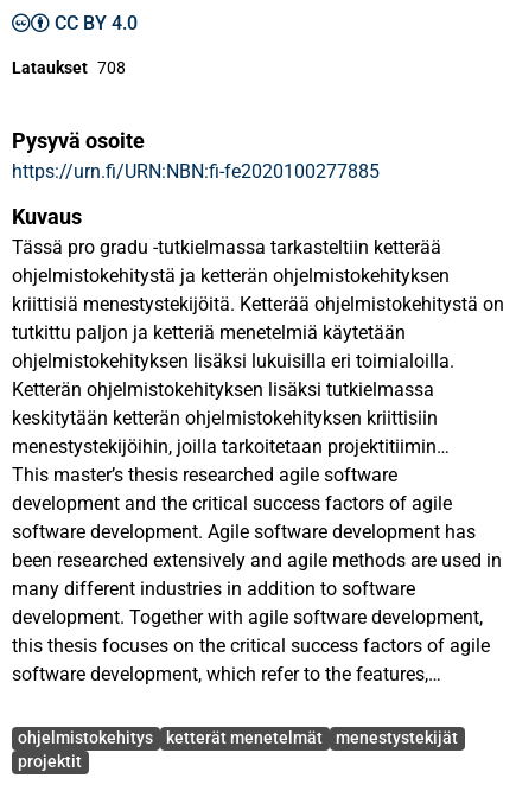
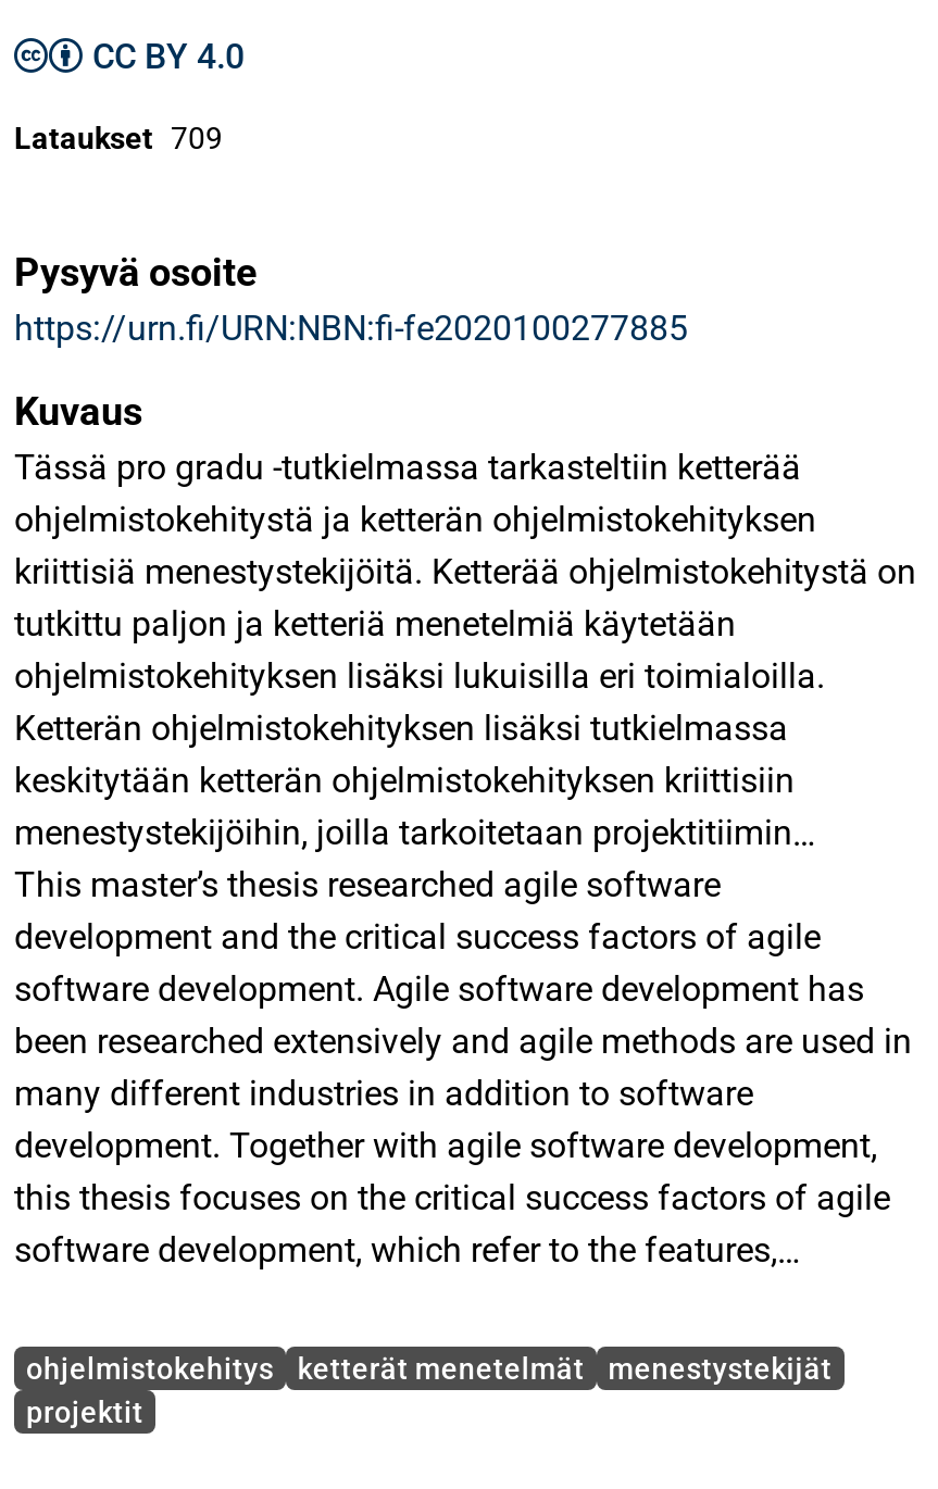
[12,58,126,77] Lataukset 708 -> [14,122,223,157] Lataukset 709

